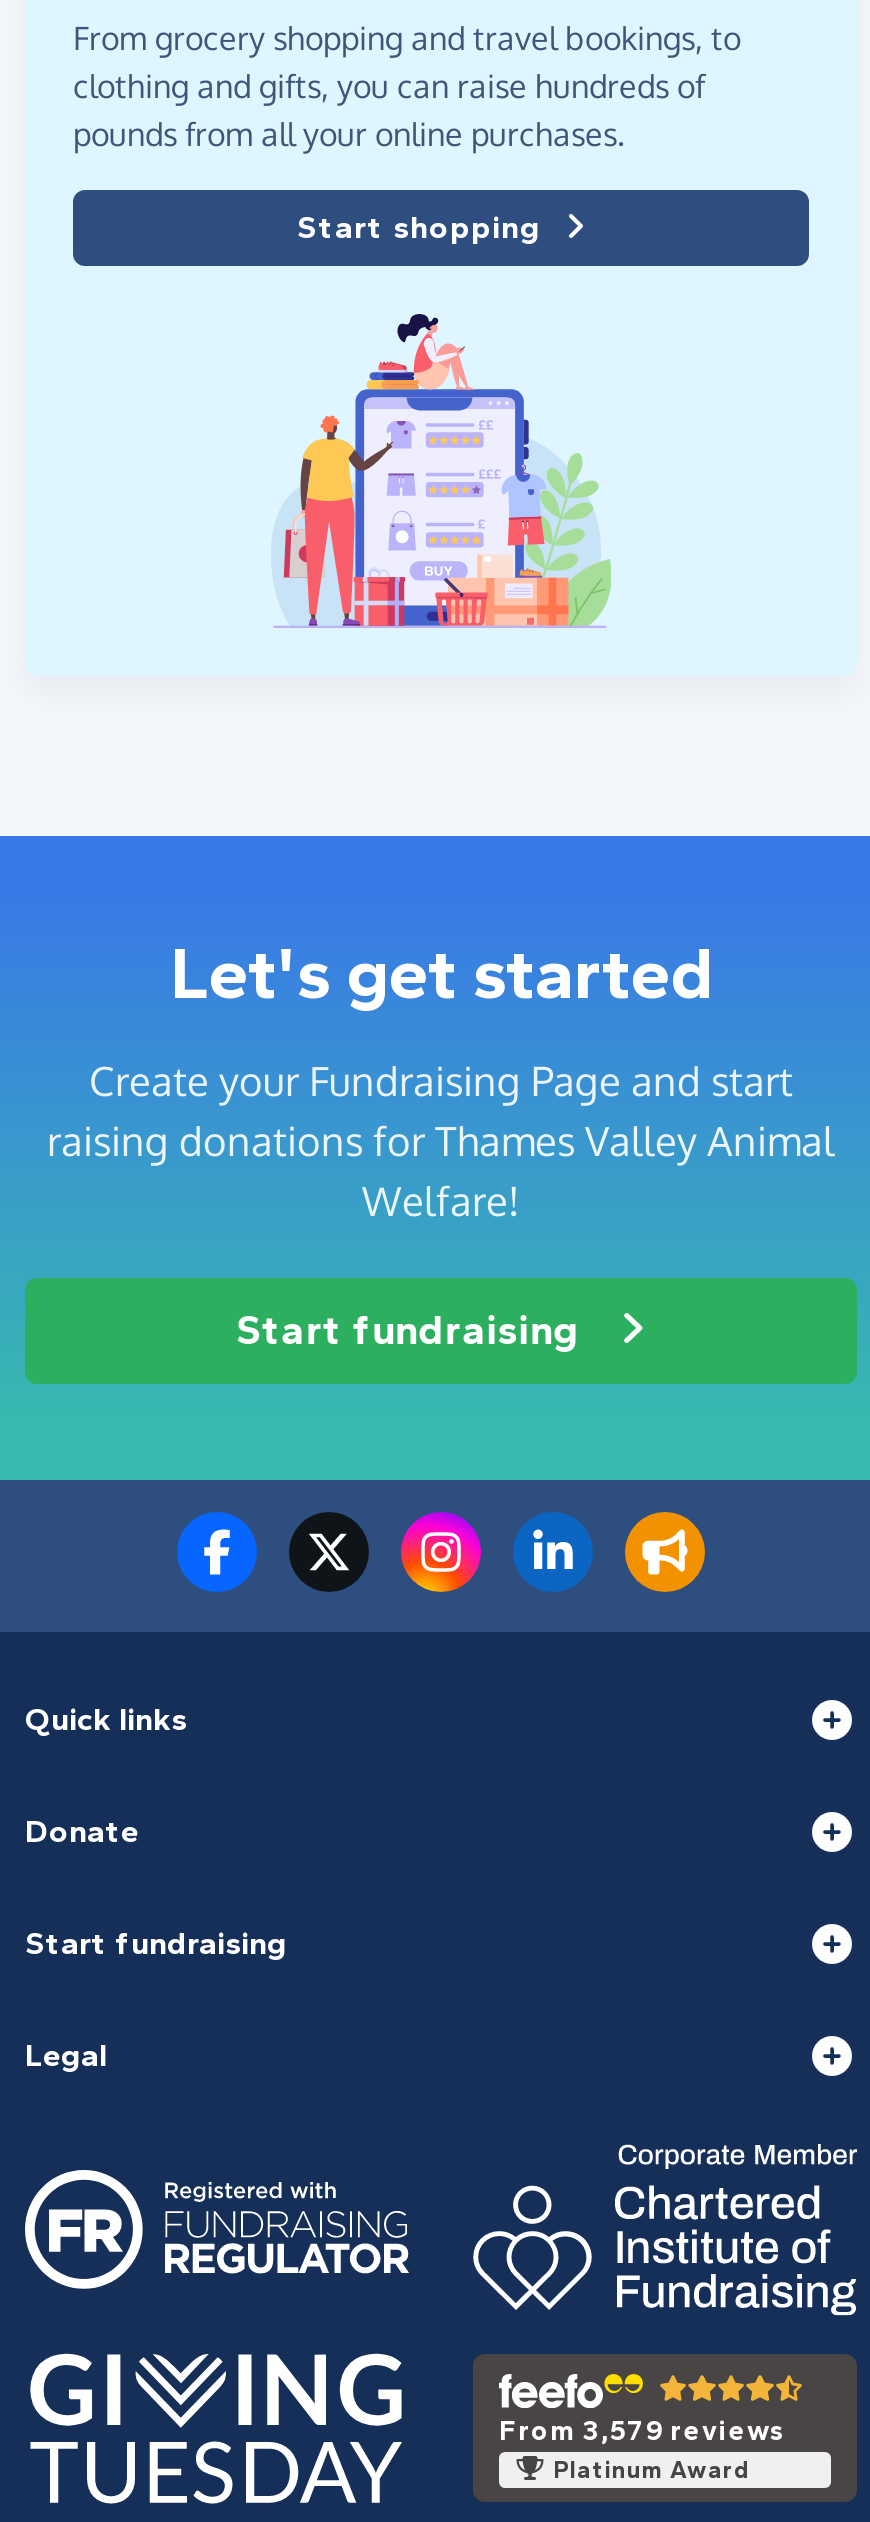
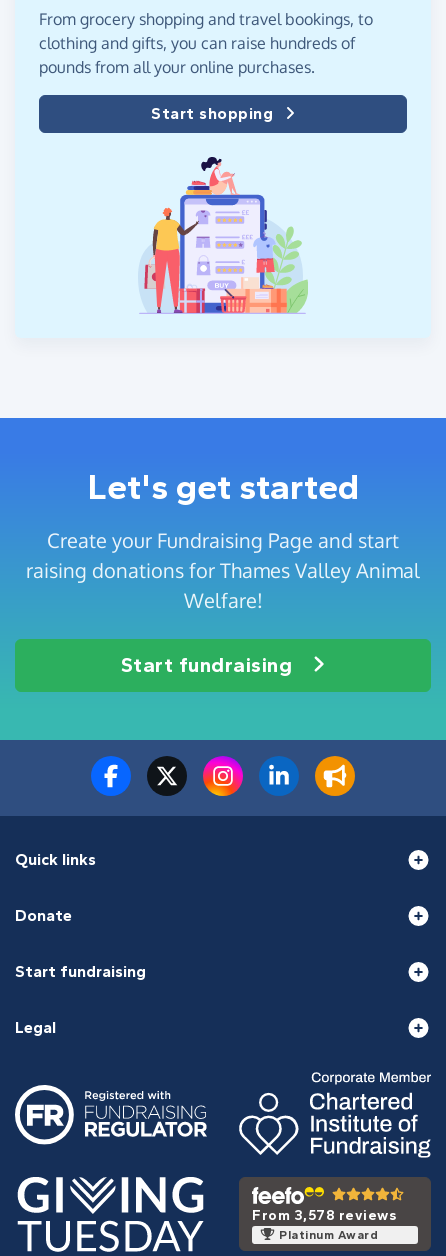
[499,2414,785,2448] From 3,579 reviews -> [252,1207,396,1224] From 3,578 reviews

